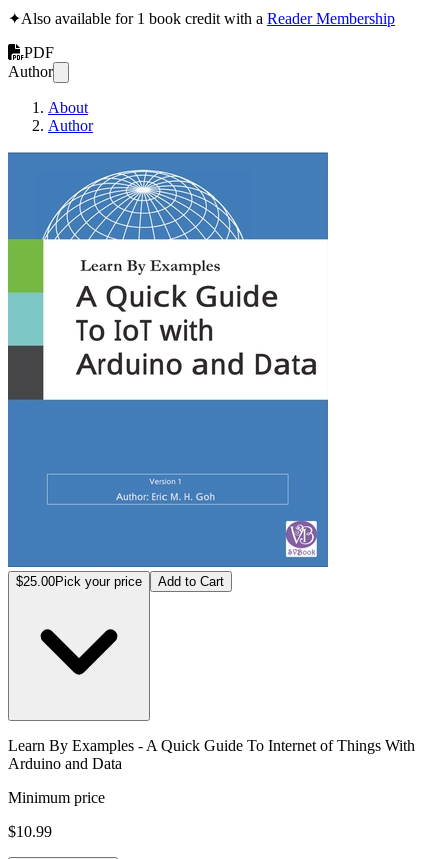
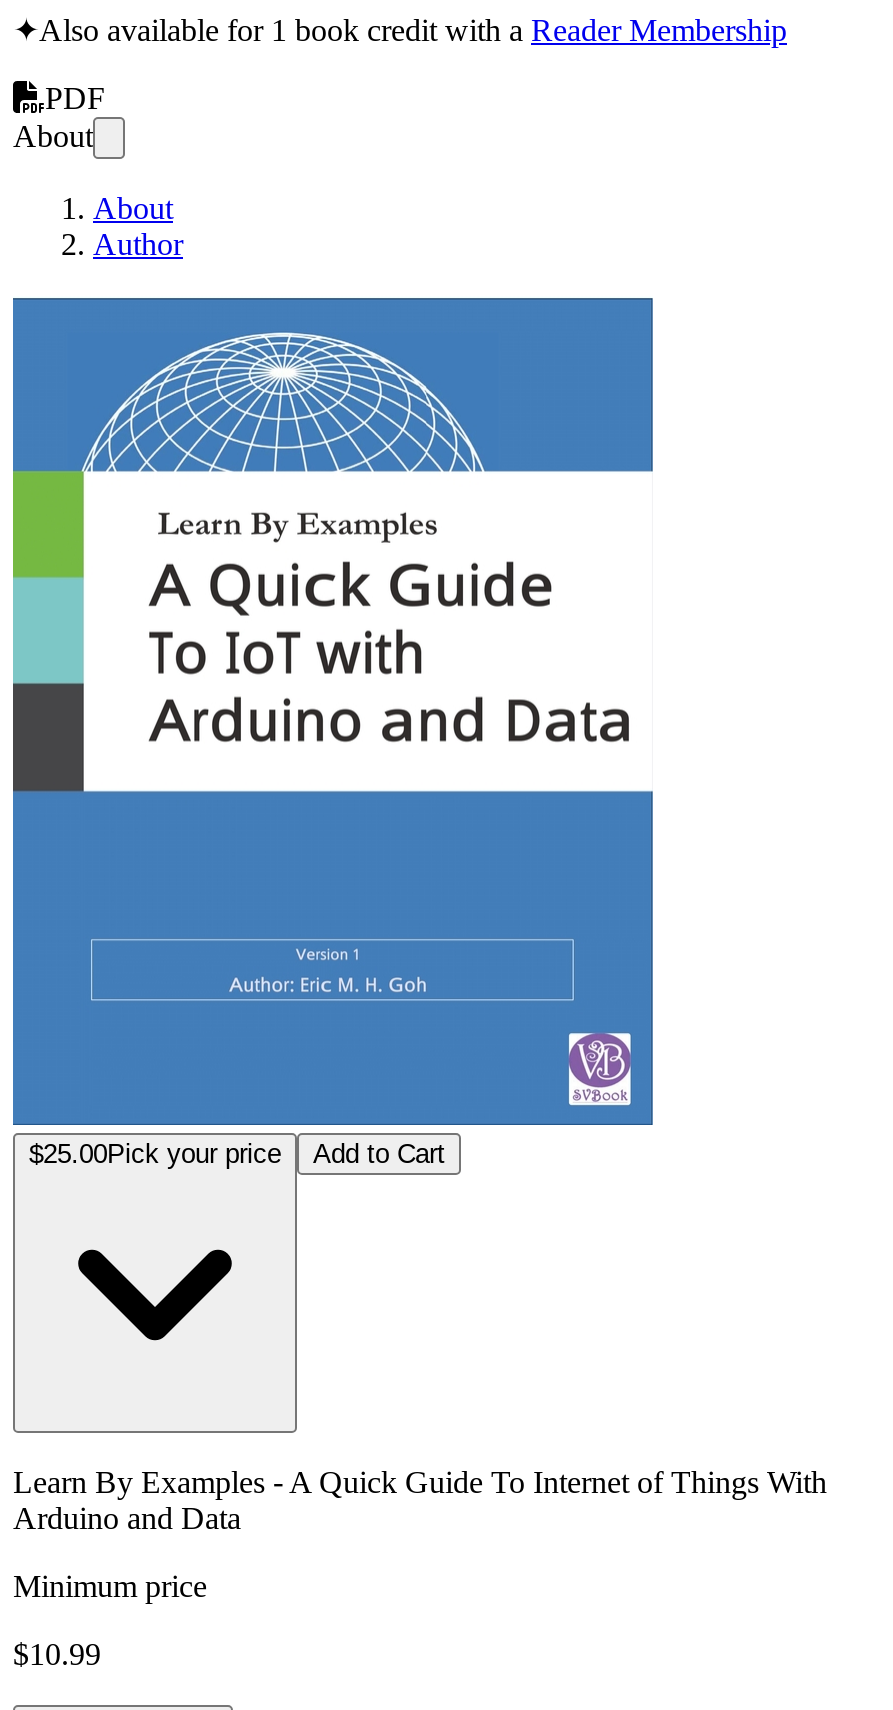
[8,63,53,80] Author -> [13,119,93,153] About

